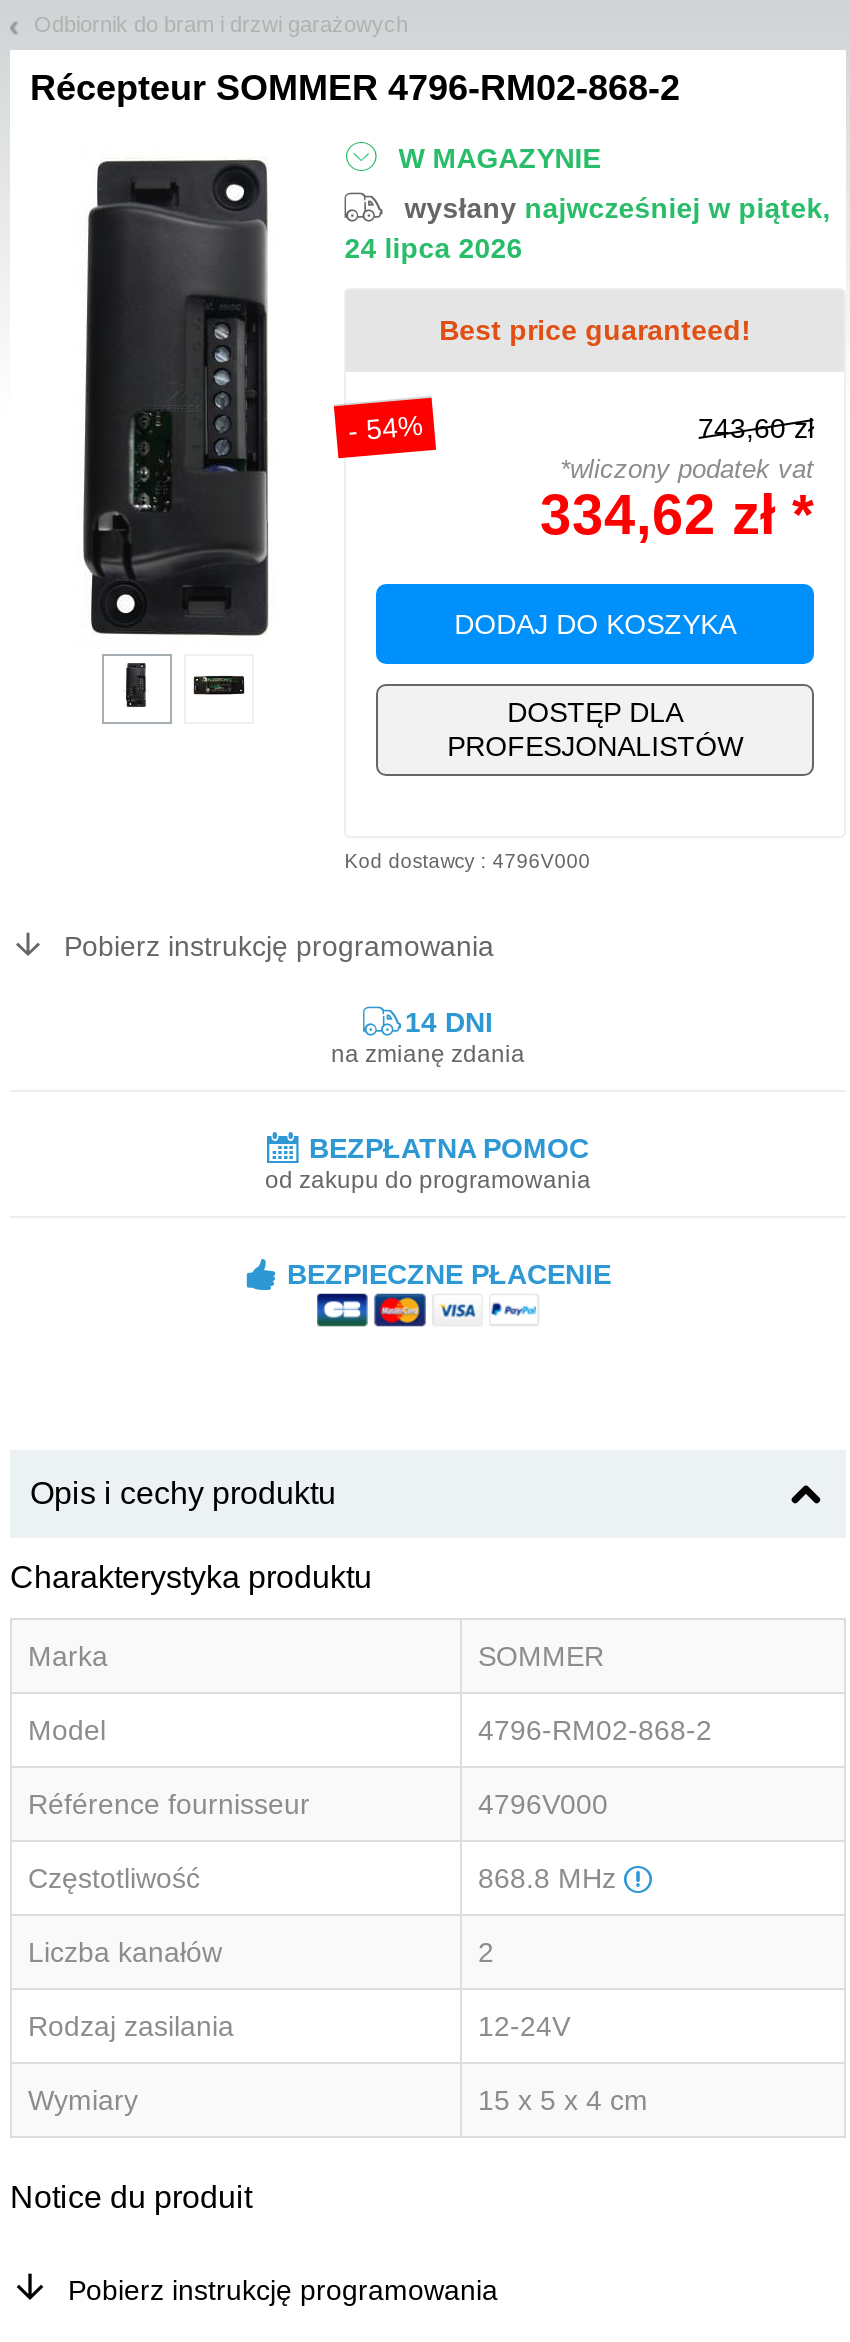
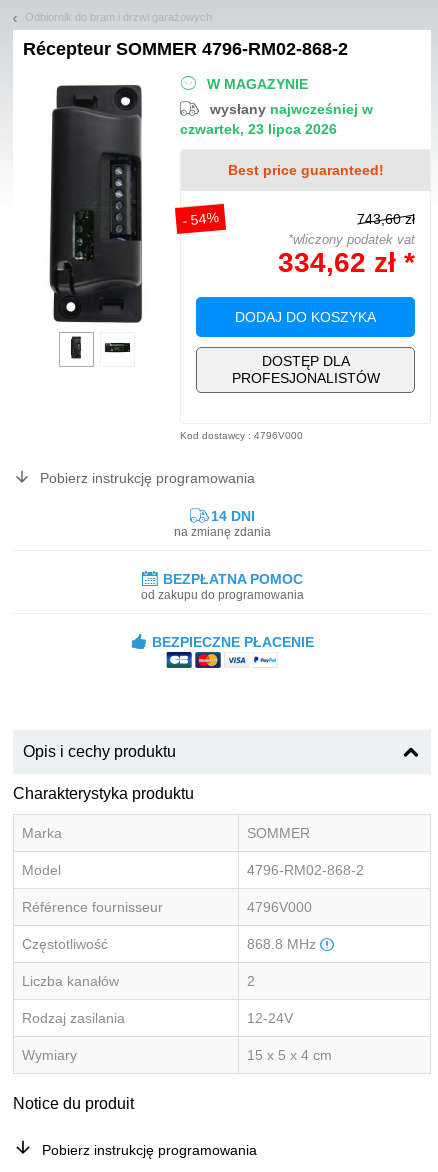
[344,192,830,264] wysłany najwcześniej w piątek, | 24 lipca 2026 -> [180,101,373,137] wysłany najwcześniej w | czwartek, 23 lipca 2026

